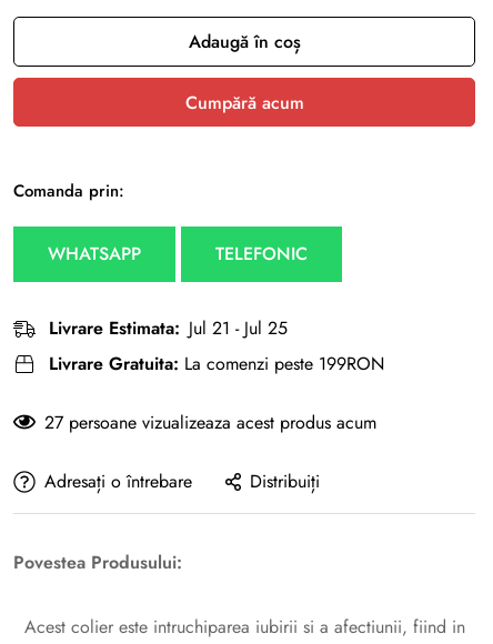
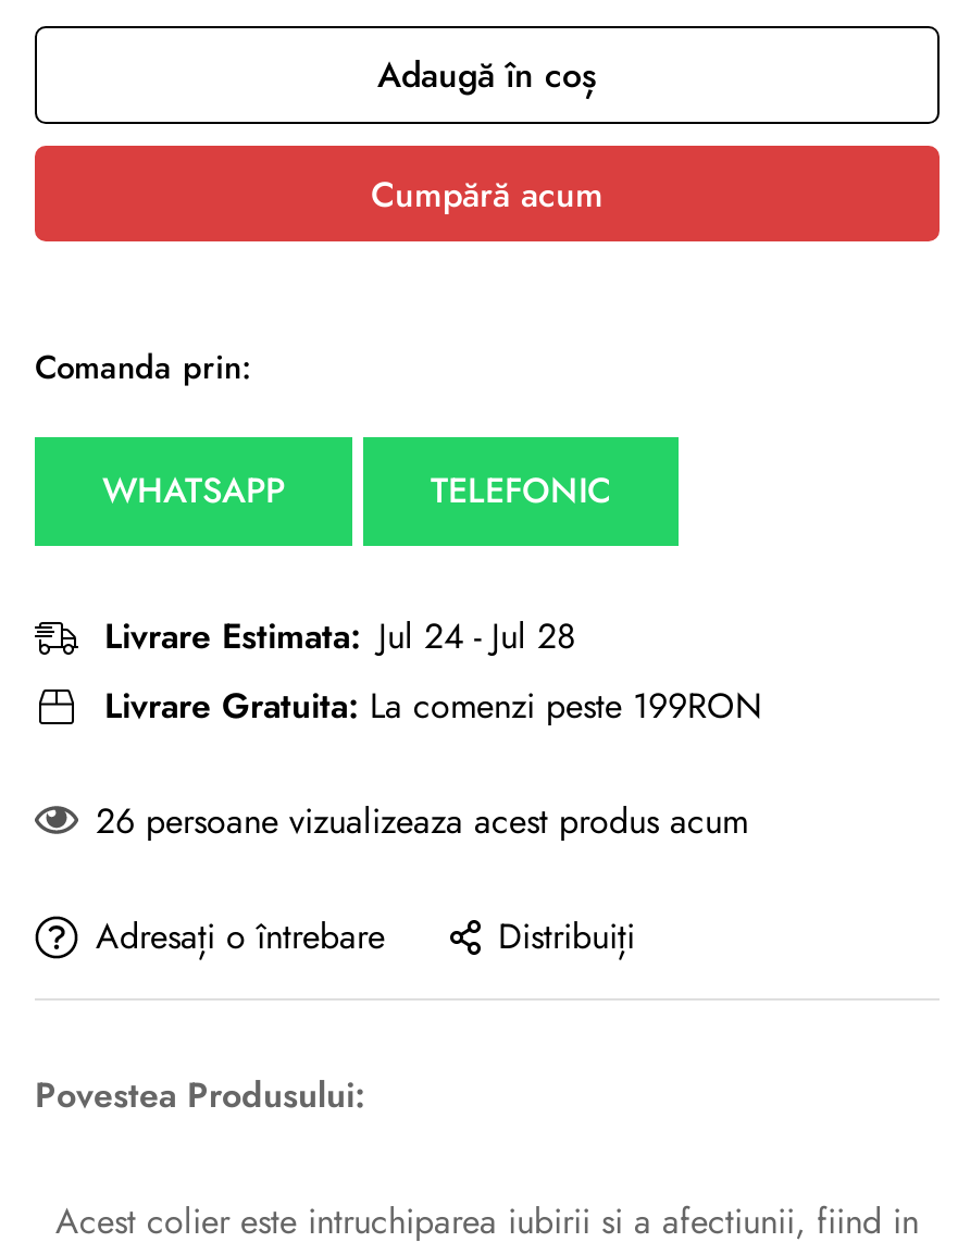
[49,315,288,341] Livrare Estimata: Jul 21 - Jul 25 -> [104,611,576,661] Livrare Estimata: Jul 24 - Jul 28
[44,410,376,435] 27 persoane vizualizeaza acest produs acum -> [96,796,748,846] 26 persoane vizualizeaza acest produs acum

